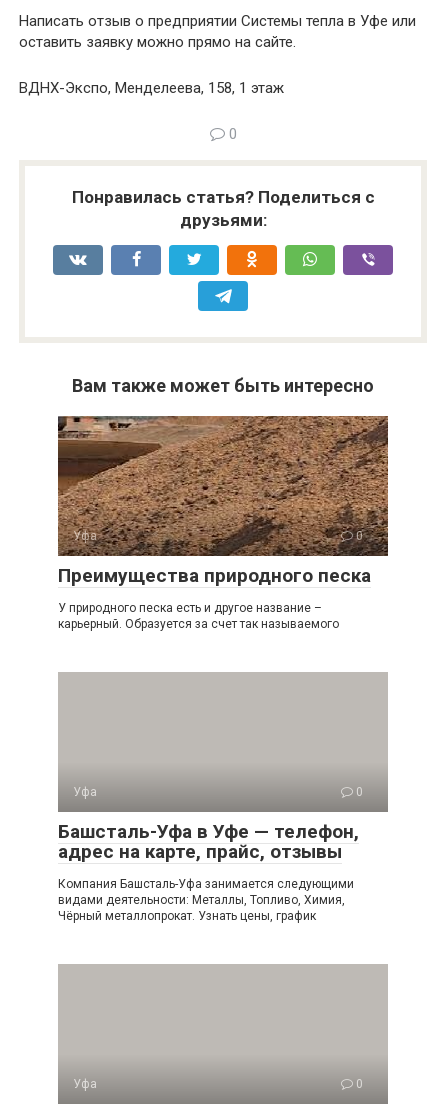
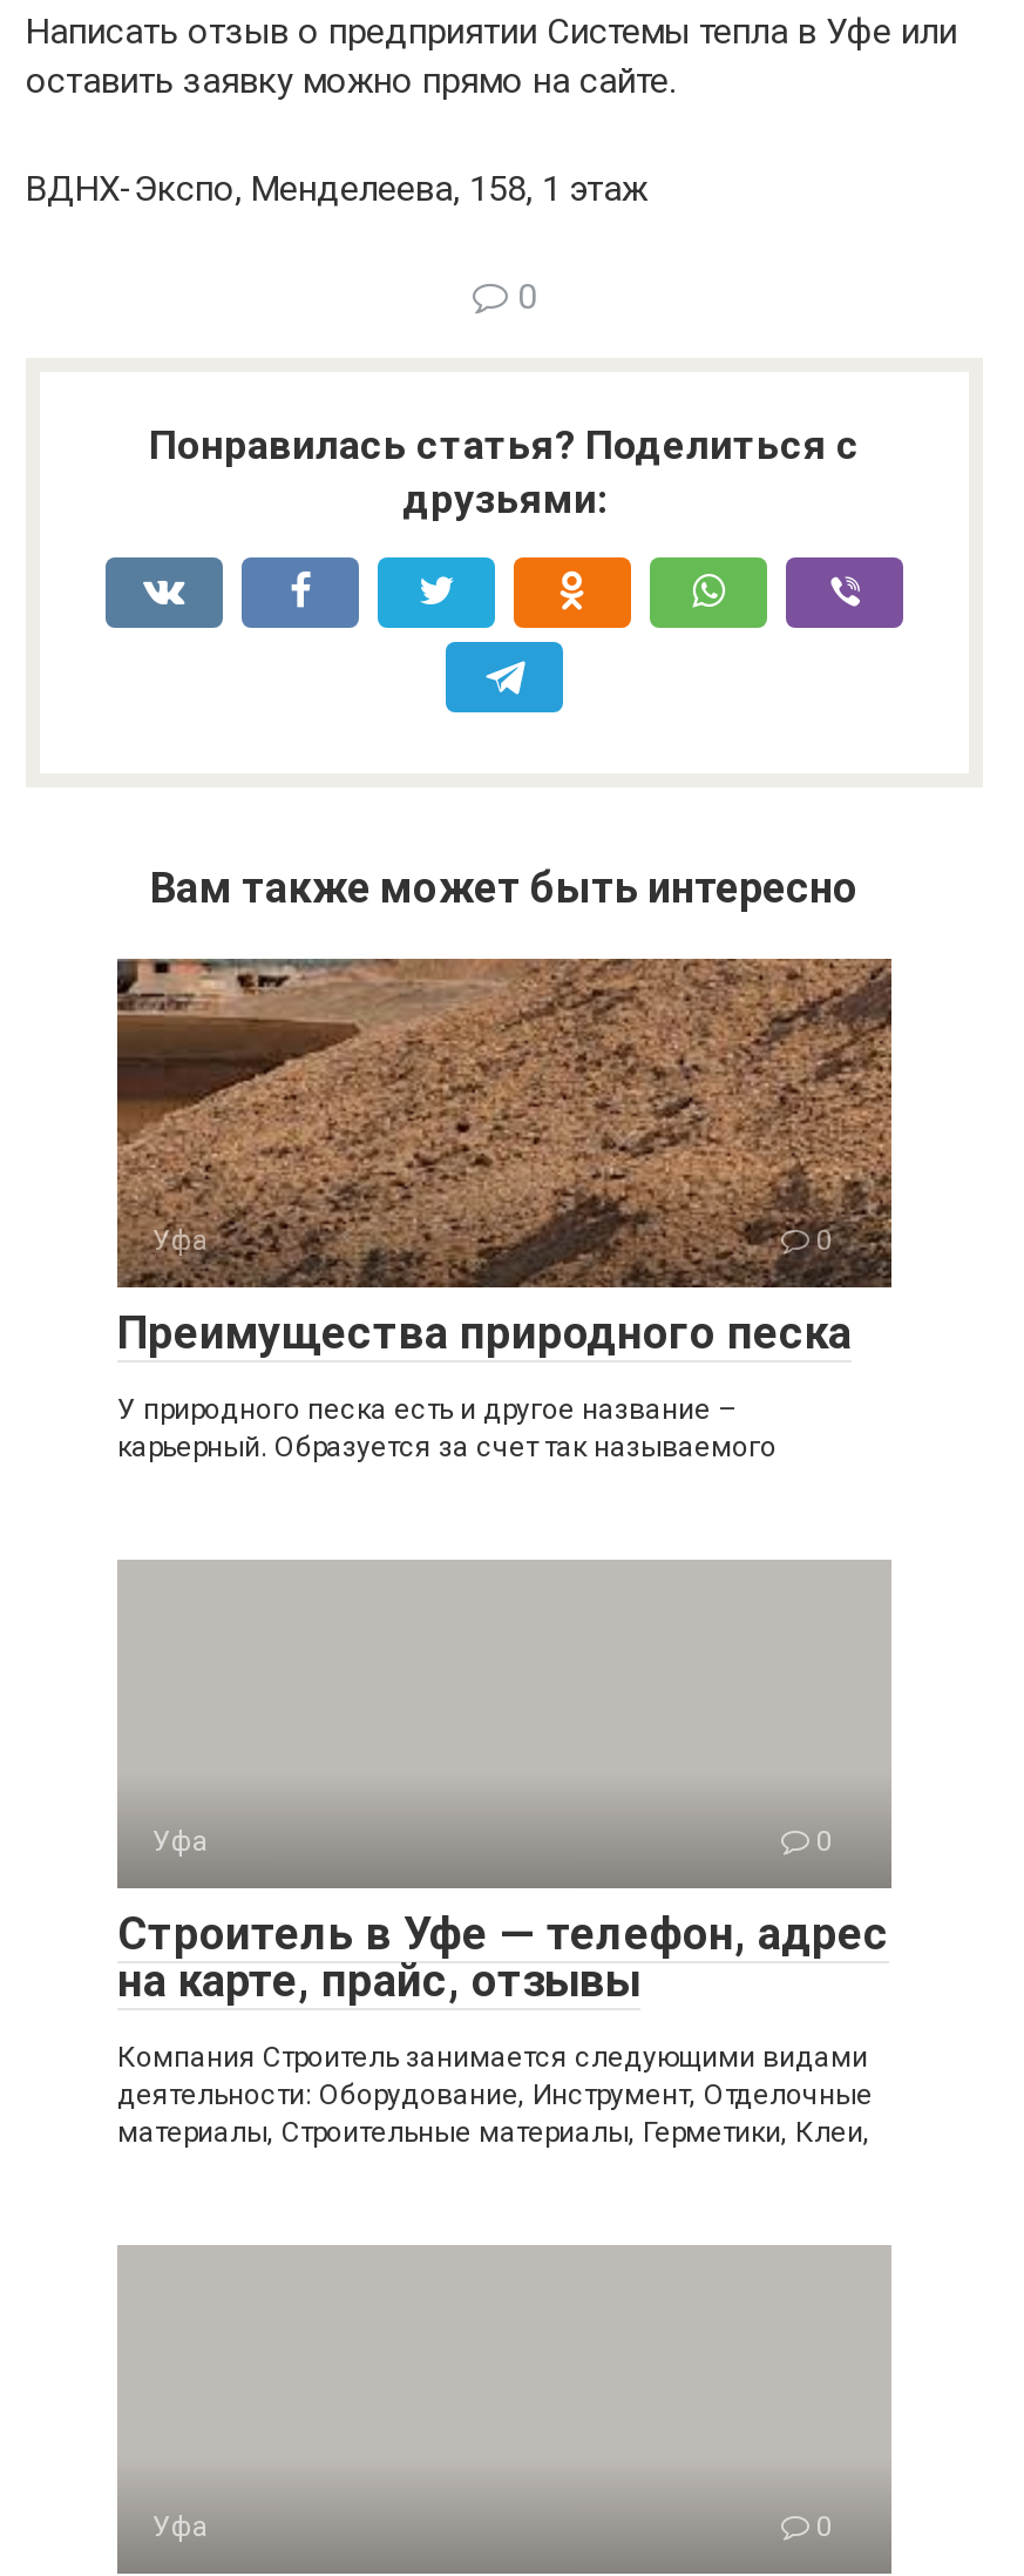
[58,820,359,863] Башсталь-Уфа в Уфе — телефон, | адрес на карте, прайс, отзывы -> [117,1907,889,2008] Строитель в Уфе — телефон, адрес | на карте, прайс, отзывы
[58,877,354,923] Компания Башсталь-Уфа занимается следующими | видами деятельности: Металлы, Топливо, Химия, | Чёрный металлопрокат. Узнать цены, график -> [117,2041,873,2149] Компания Строитель занимается следующими видами | деятельности: Оборудование, Инструмент, Отделочные | материалы, Строительные материалы, Герметики, Клеи,

